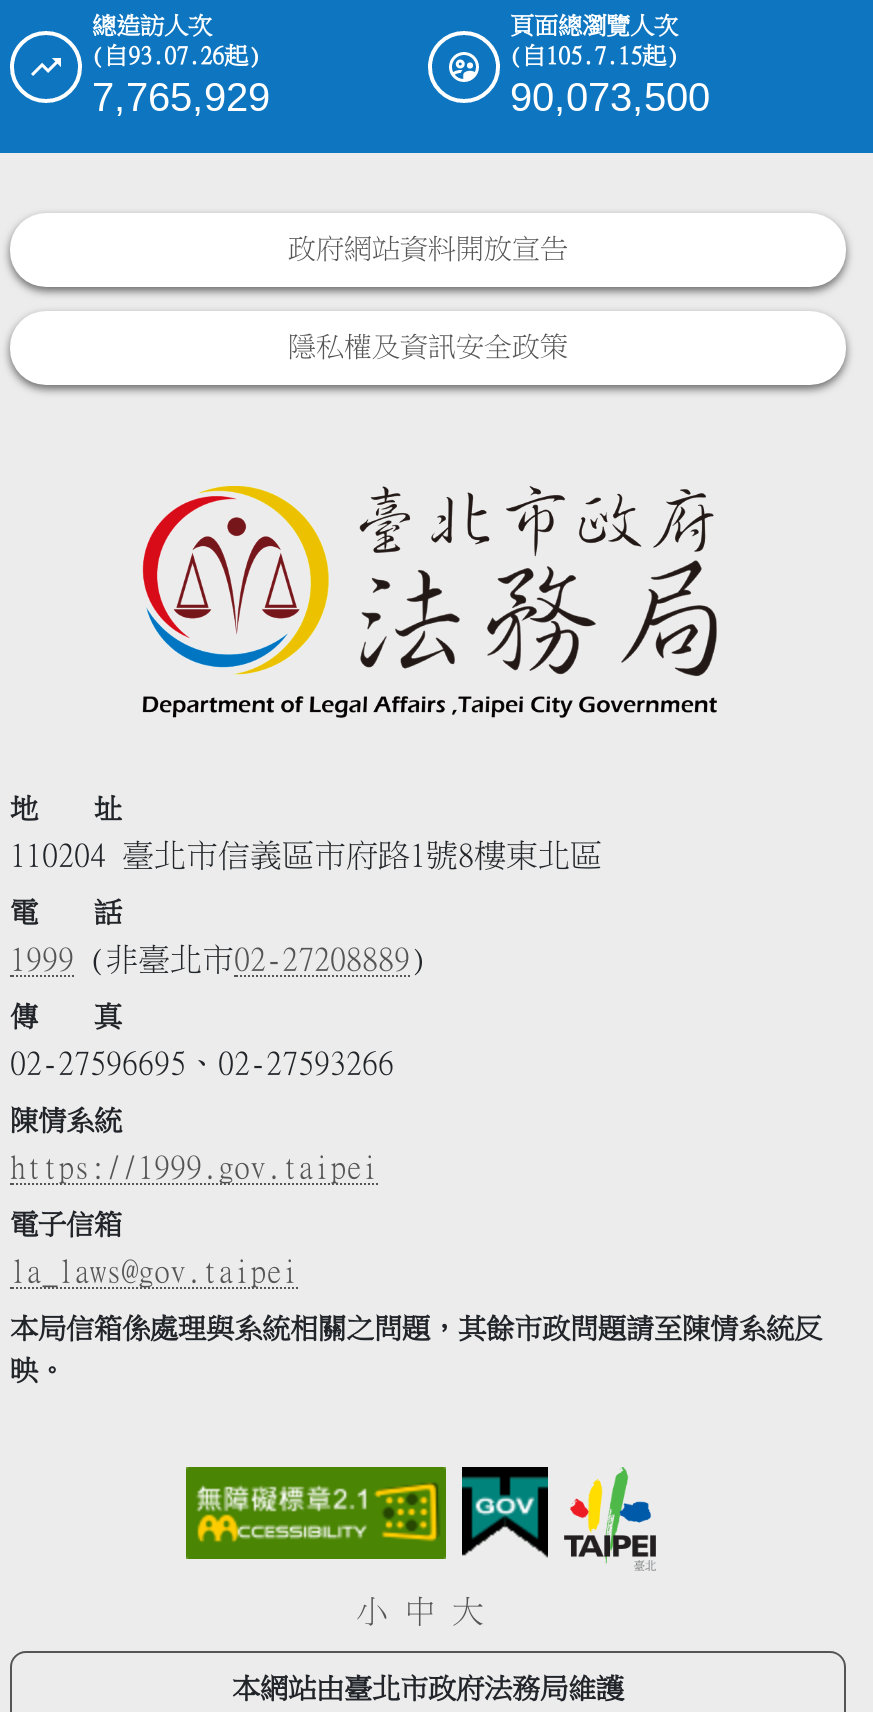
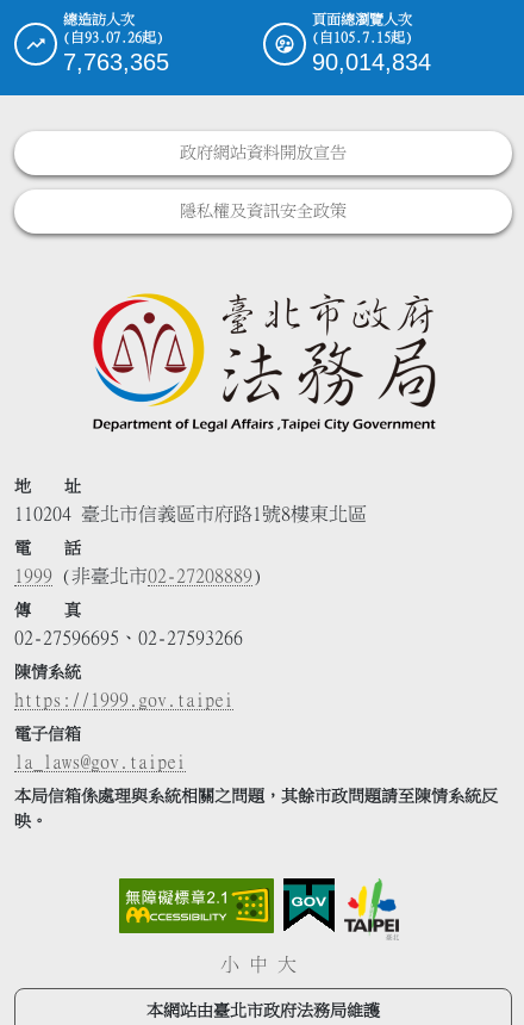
[92,75,270,119] 7,765,929 -> [63,49,169,75] 7,763,365
[510,75,710,119] 90,073,500 -> [312,49,431,75] 90,014,834

